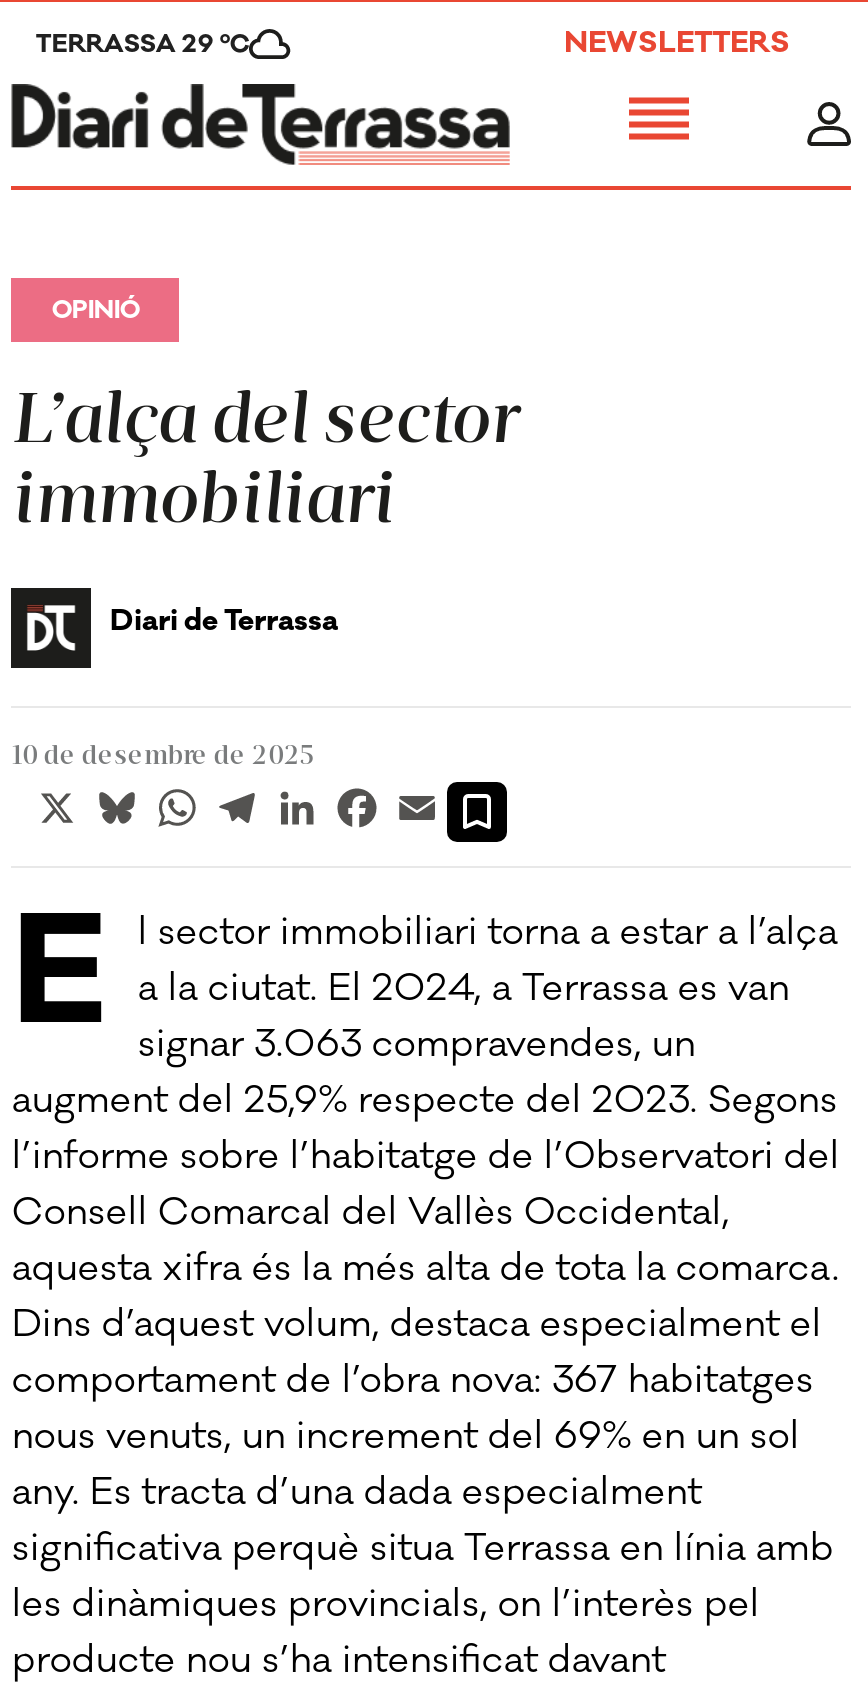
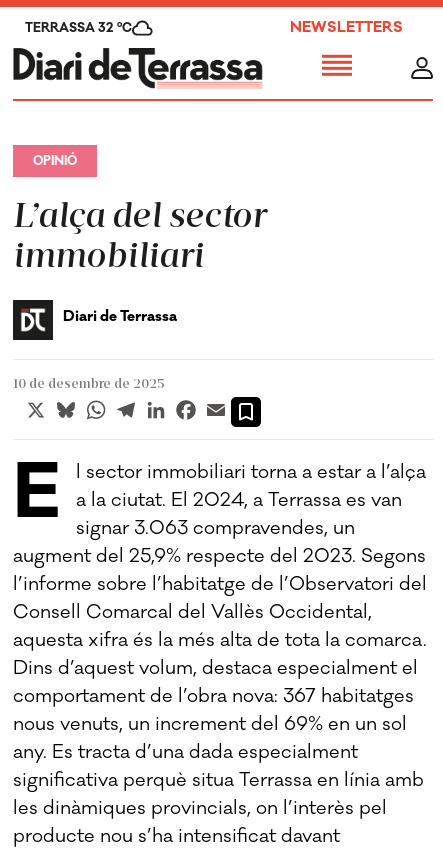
[36,27,250,59] TERRASSA 29 ºC -> [25,19,132,35] TERRASSA 32 ºC

